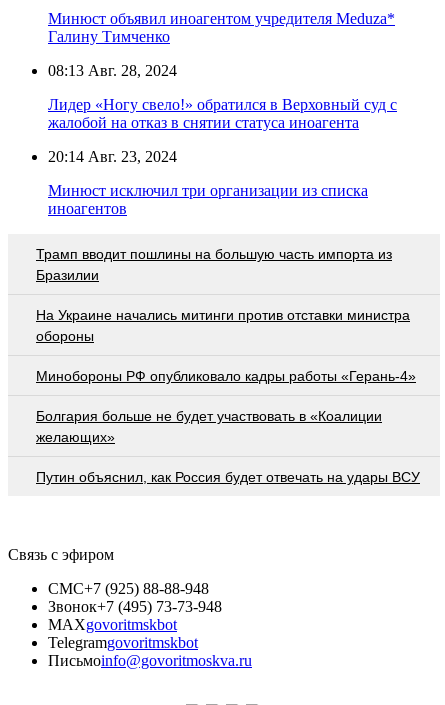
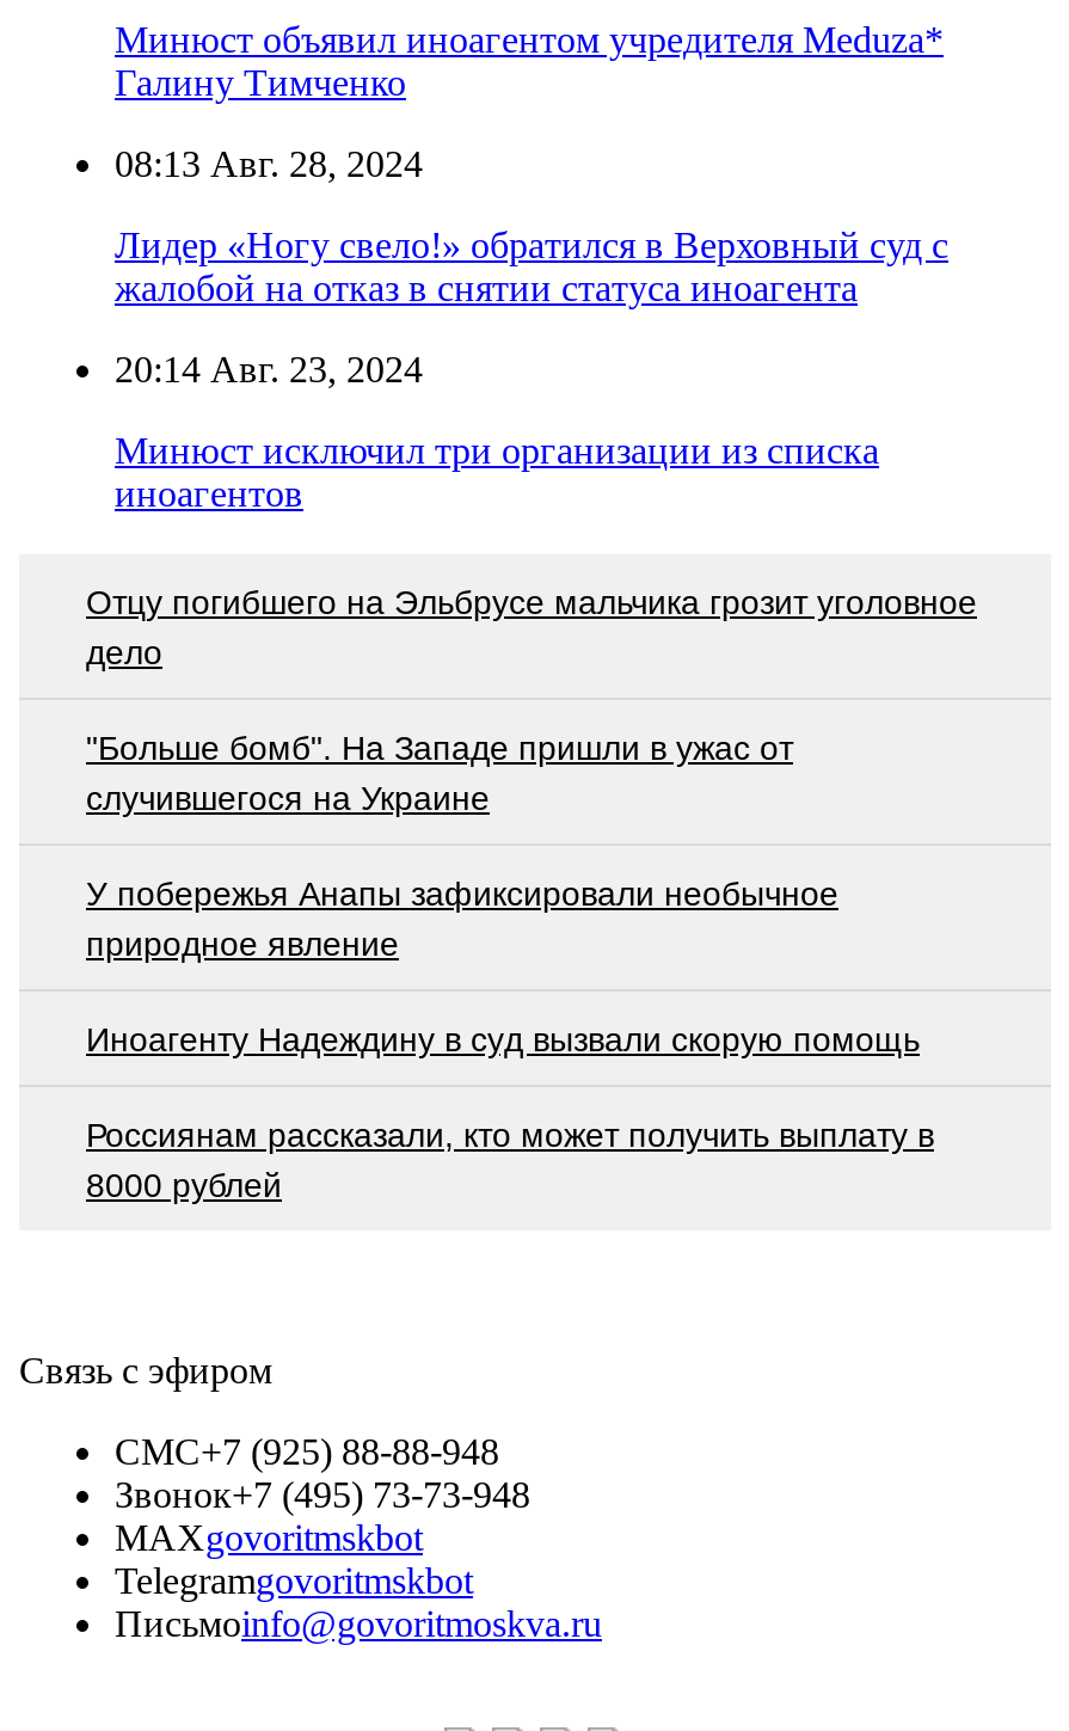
[36,246,392,283] Трамп вводит пошлины на большую часть импорта из | Бразилии -> [86,583,977,672] Отцу погибшего на Эльбрусе мальчика грозит уголовное | дело
[36,307,410,344] На Украине начались митинги против отставки министра | обороны -> [86,729,793,817] "Больше бомб". На Западе пришли в ужас от | случившегося на Украине
[36,368,416,384] Минобороны РФ опубликовало кадры работы «Герань-4» -> [86,875,838,963] У побережья Анапы зафиксировали необычное | природное явление
[36,408,382,445] Болгария больше не будет участвовать в «Коалиции | желающих» -> [86,1020,920,1059] Иноагенту Надеждину в суд вызвали скорую помощь
[36,469,420,485] Путин объяснил, как Россия будет отвечать на удары ВСУ -> [86,1116,934,1204] Россиянам рассказали, кто может получить выплату в | 8000 рублей

